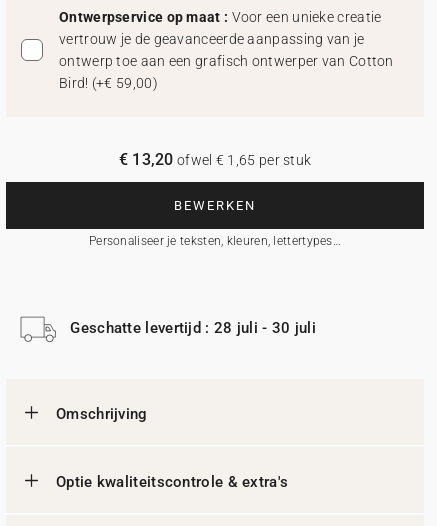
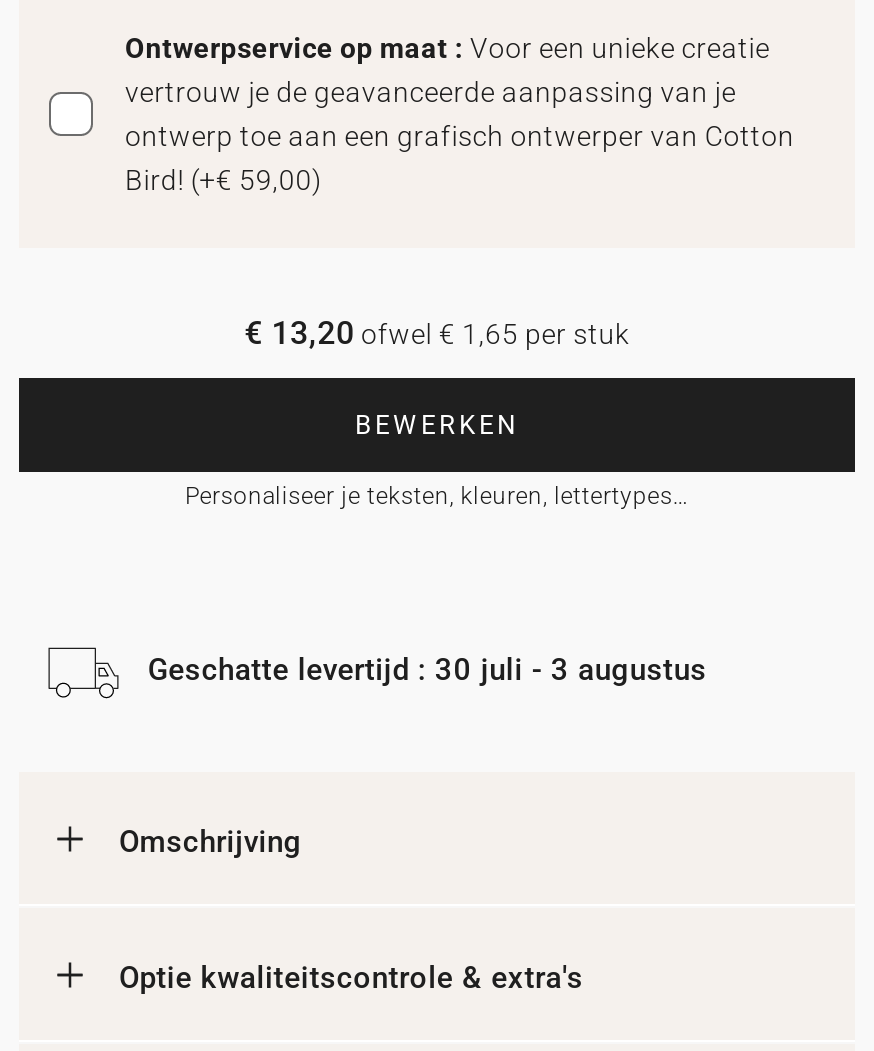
[70,319,316,337] Geschatte levertijd : 28 juli - 30 juli -> [148,652,707,688] Geschatte levertijd : 30 juli - 3 augustus

